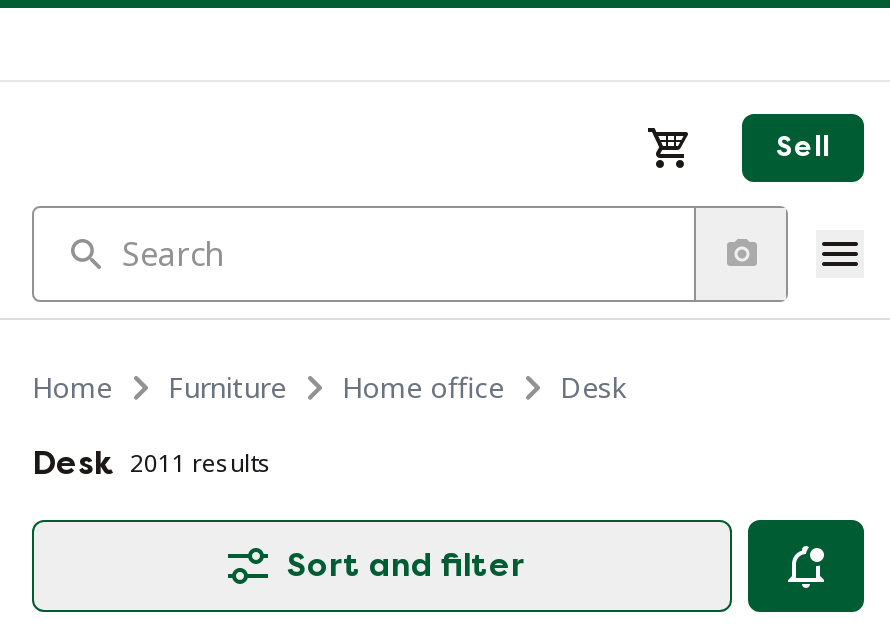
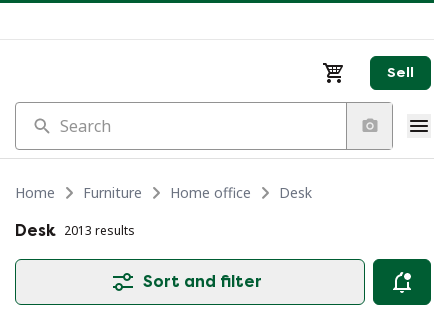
[32,444,272,482] Desk 2011 results -> [15,221,135,240] Desk 2013 results

